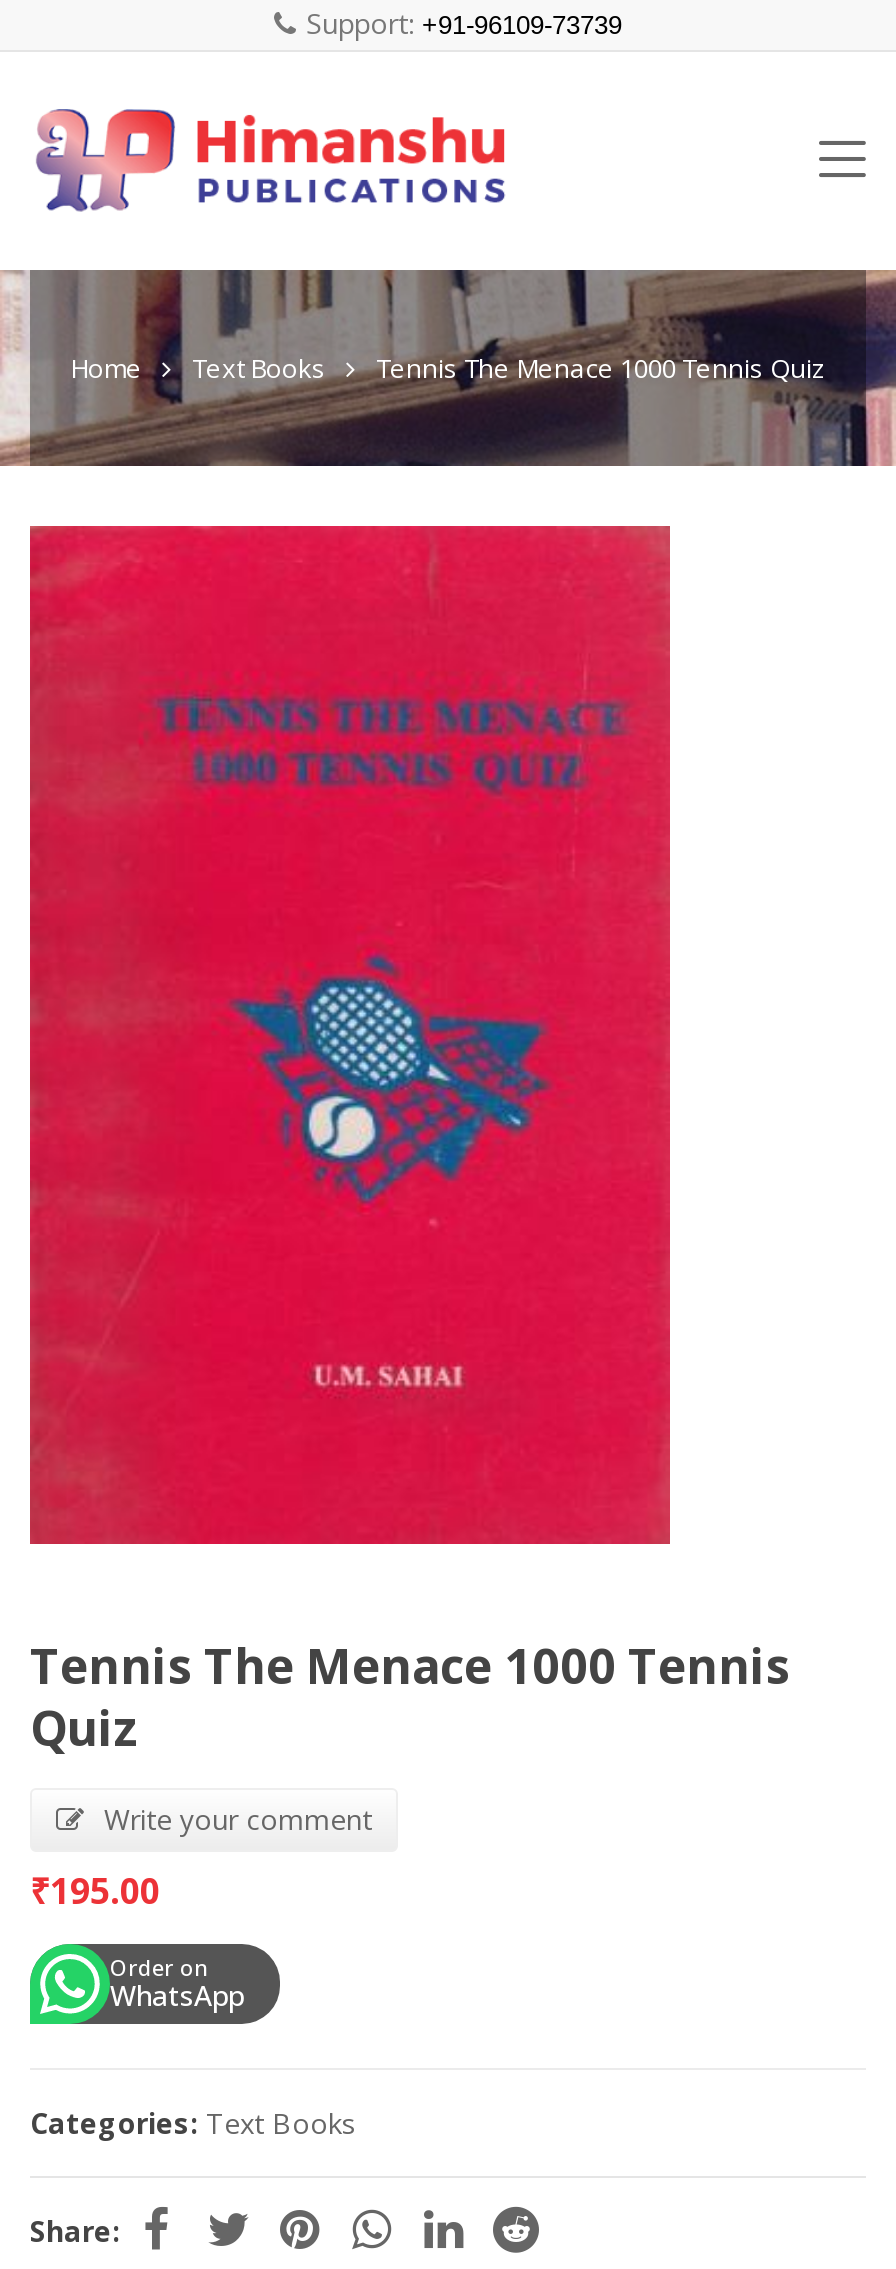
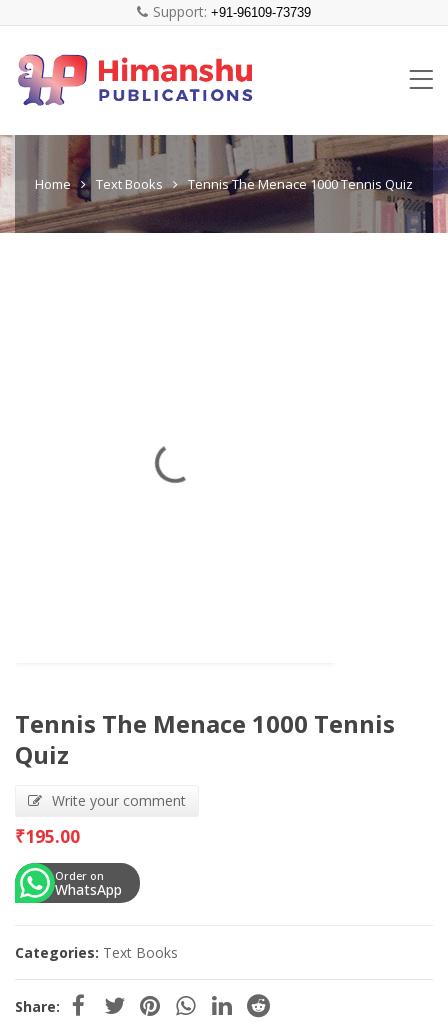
[28,524,672,1546] [image] -> none

